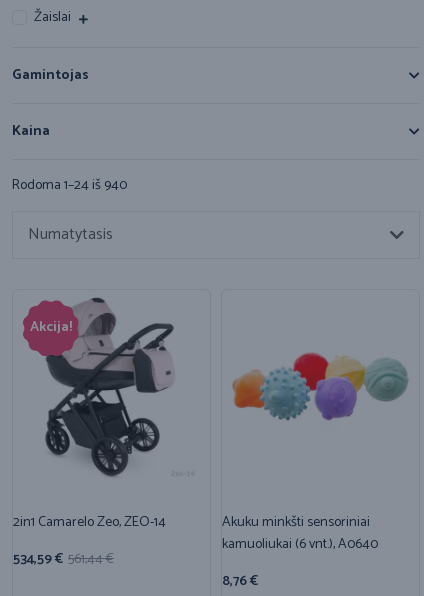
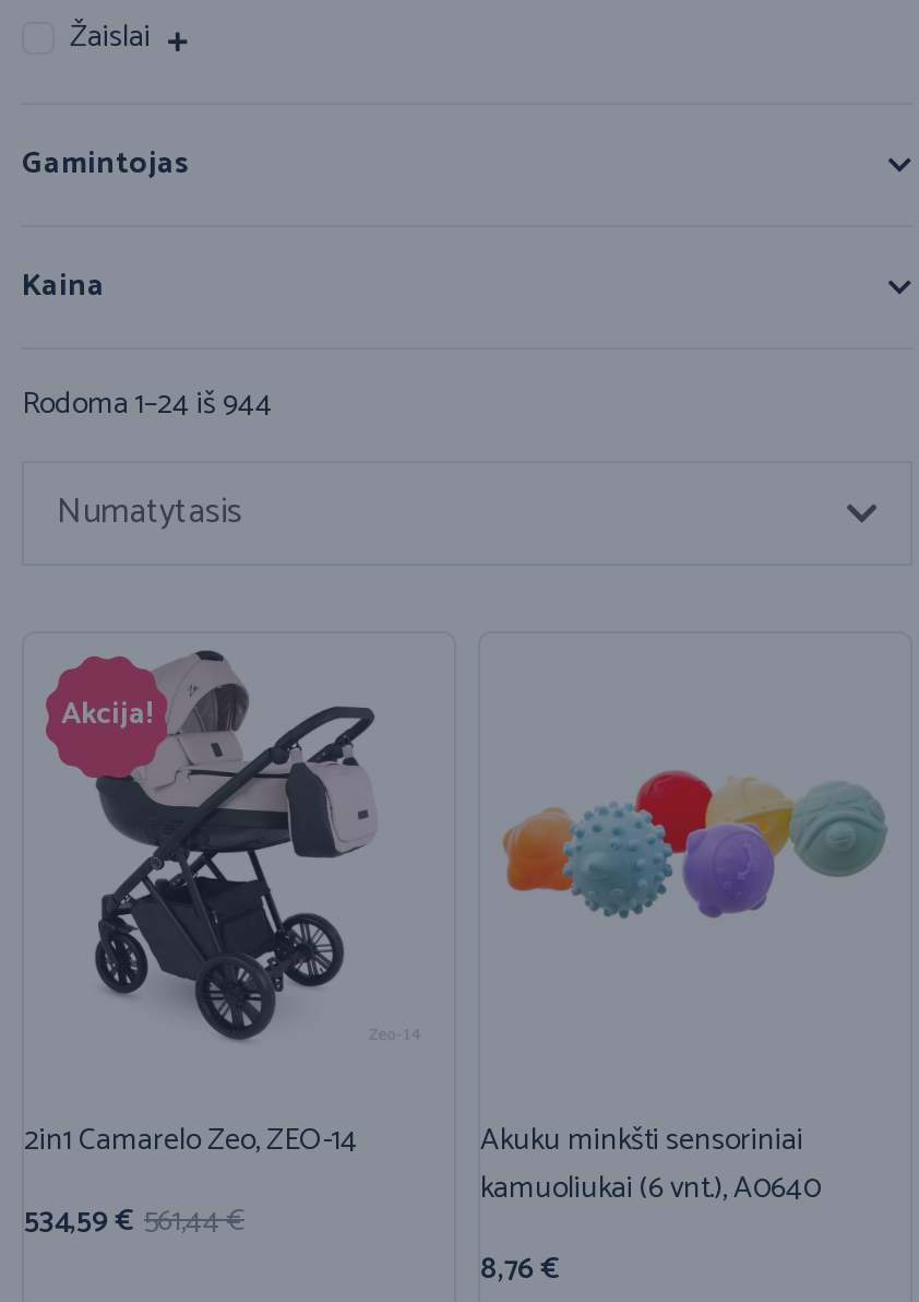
[12,174,127,197] Rodoma 1–24 iš 940 -> [22,381,273,431] Rodoma 1–24 iš 944

